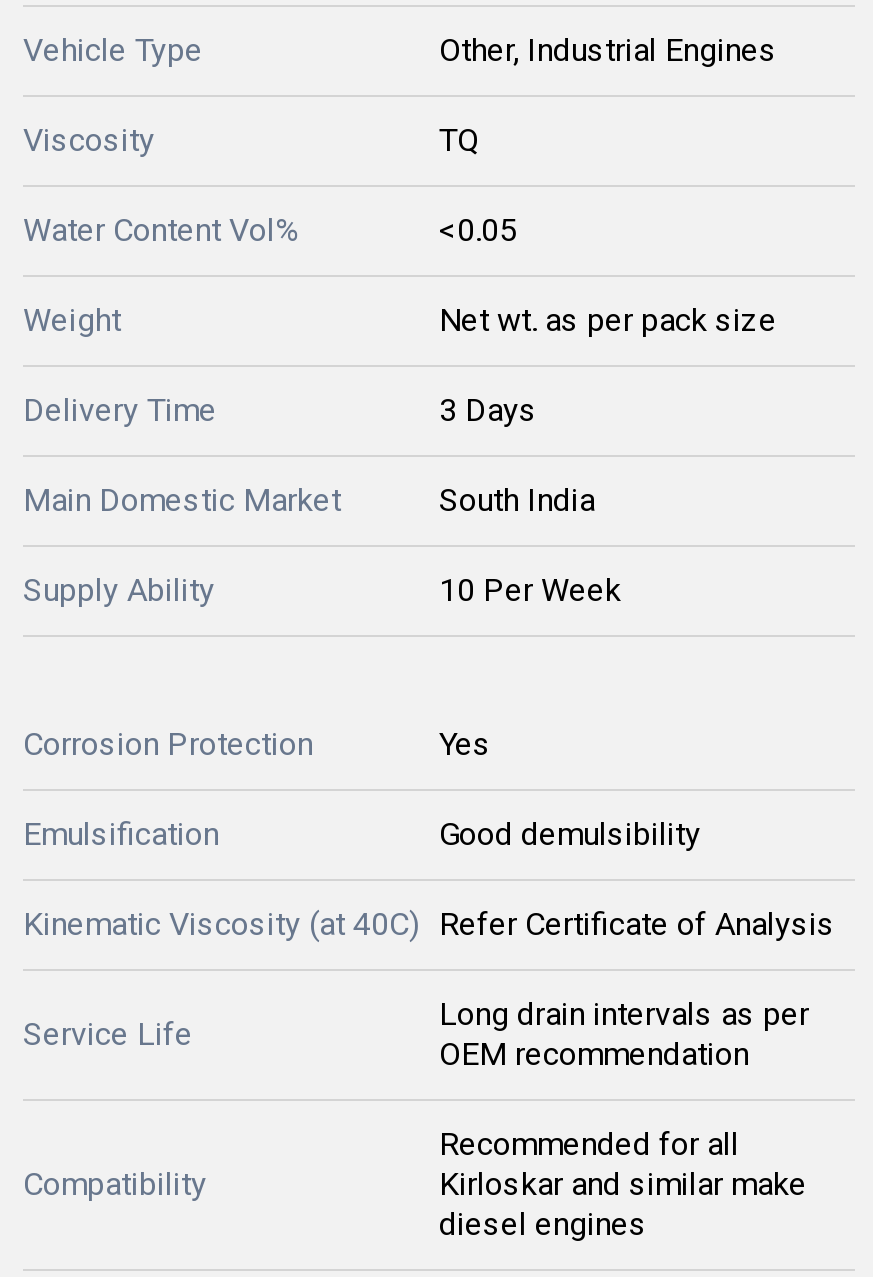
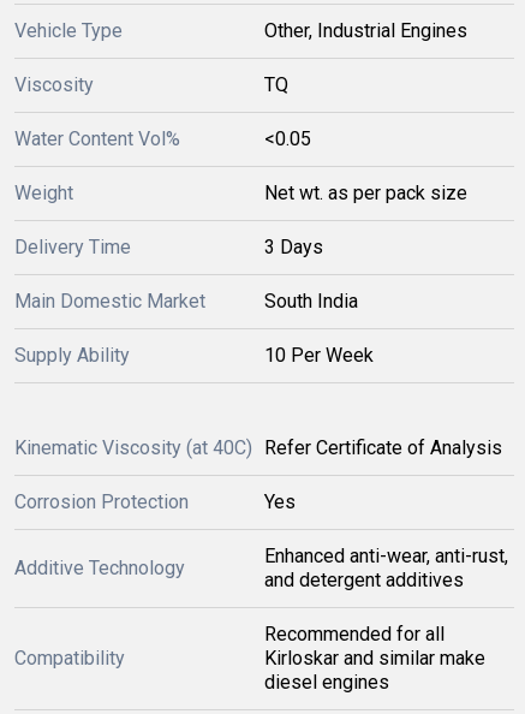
moved [23,725,491,763] -> [14,490,296,513]: Corrosion Protection | Yes
[23,815,701,1053] Emulsification | Good demulsibility | Service Life -> [14,557,185,579] Additive Technology
moved [23,905,835,943] -> [14,436,502,459]: Kinematic Viscosity (at 40C) Refer Certificate of Analysis
[439,995,809,1073] Long drain intervals as per | OEM recommendation -> [264,545,508,591] Enhanced anti-wear, anti-rust, | and detergent additives

